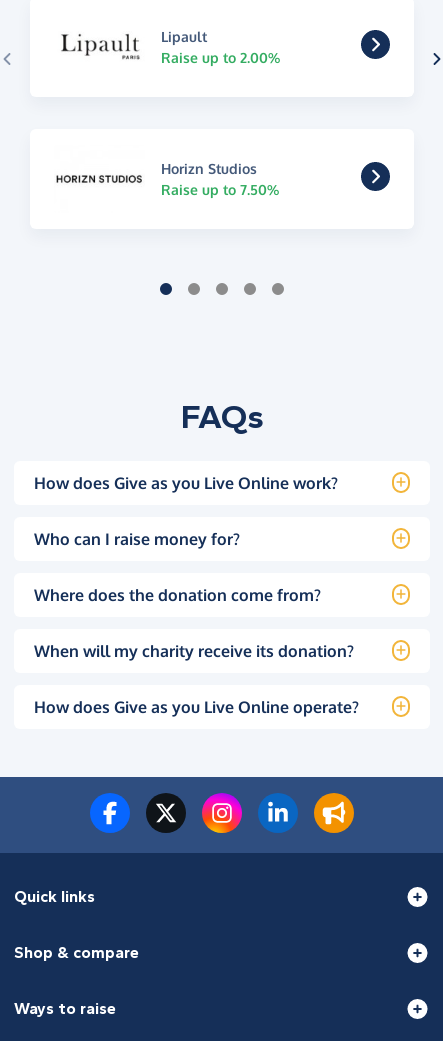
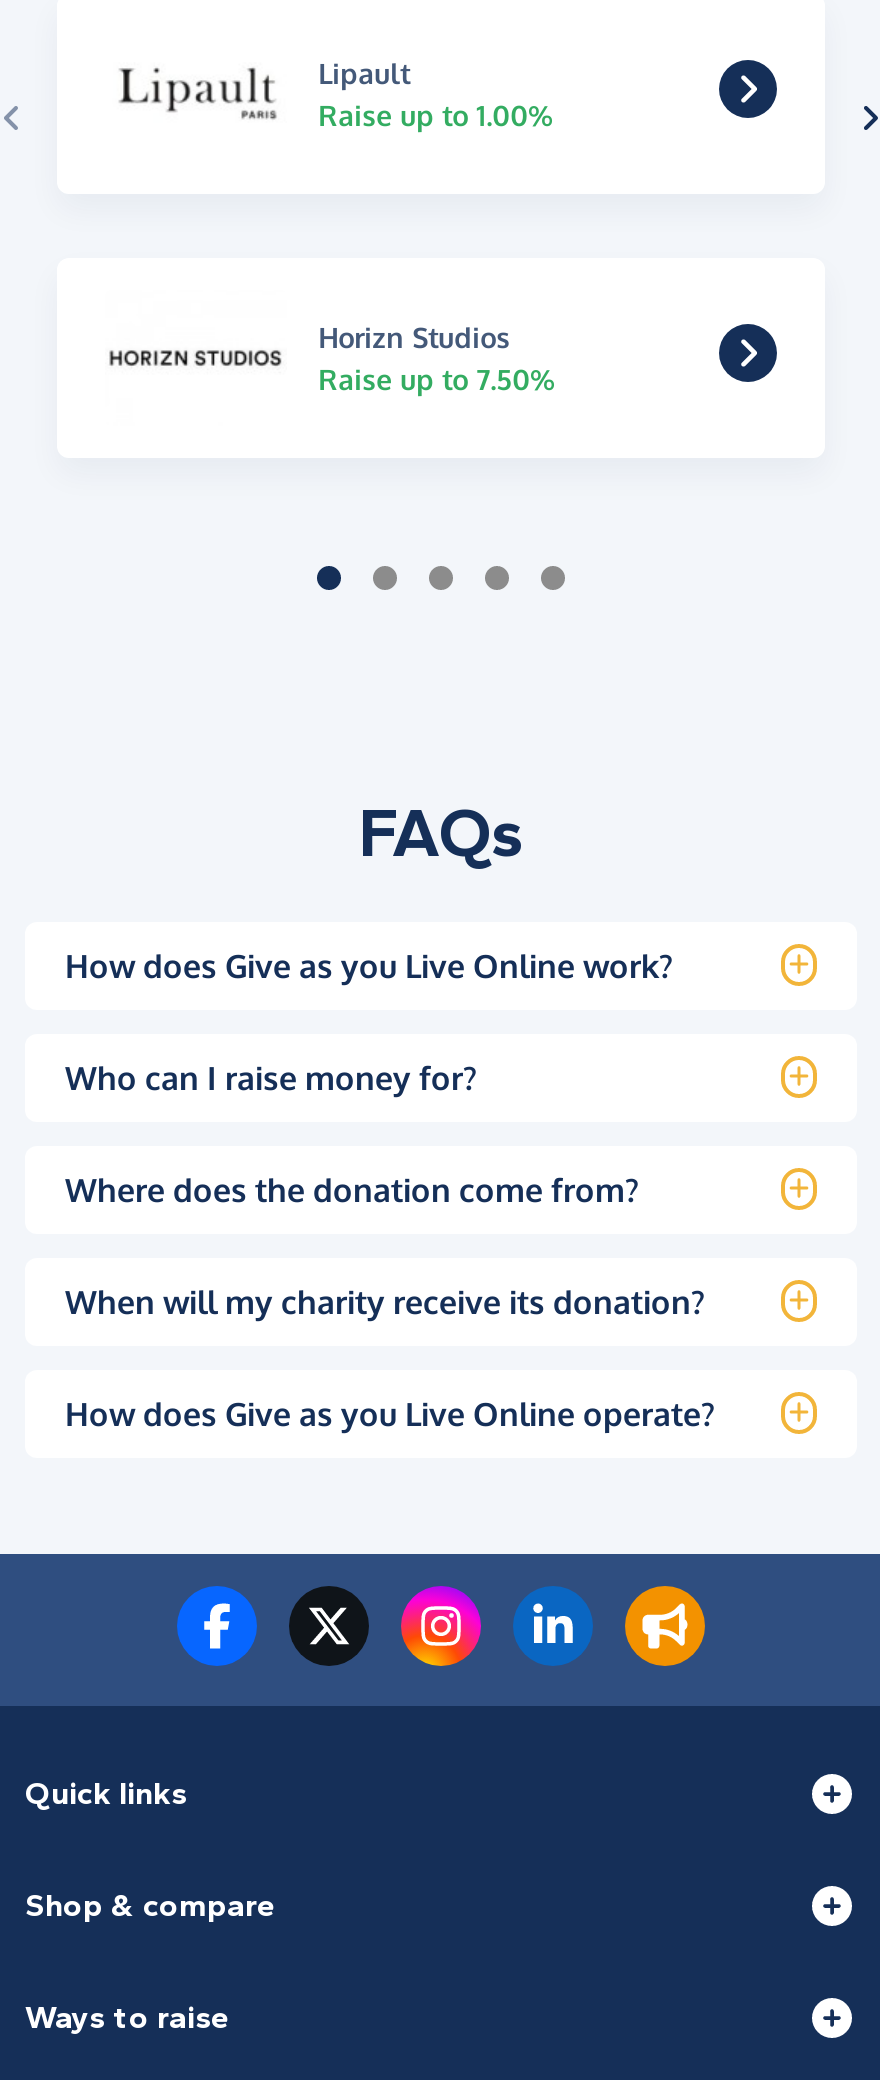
[161,49,280,66] Raise up to 2.00% -> [318,97,552,131] Raise up to 1.00%

